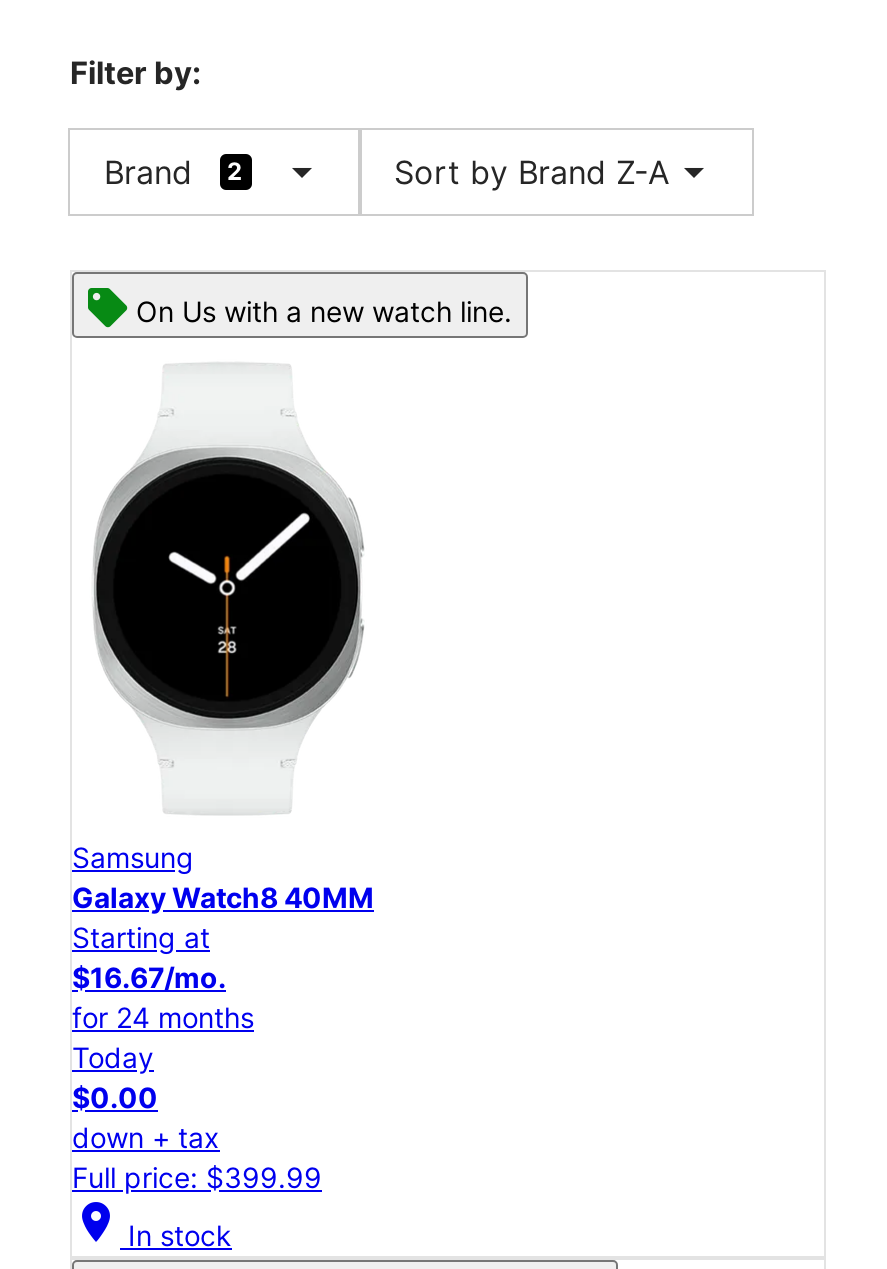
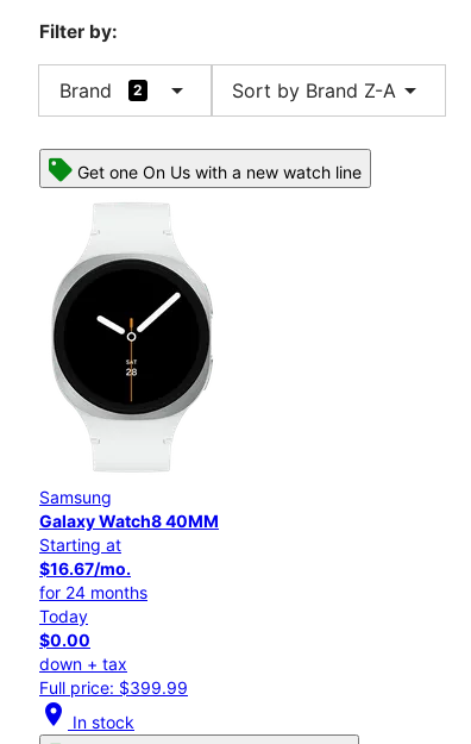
[136,295,512,329] On Us with a new watch line. -> [77,162,362,183] Get one On Us with a new watch line

